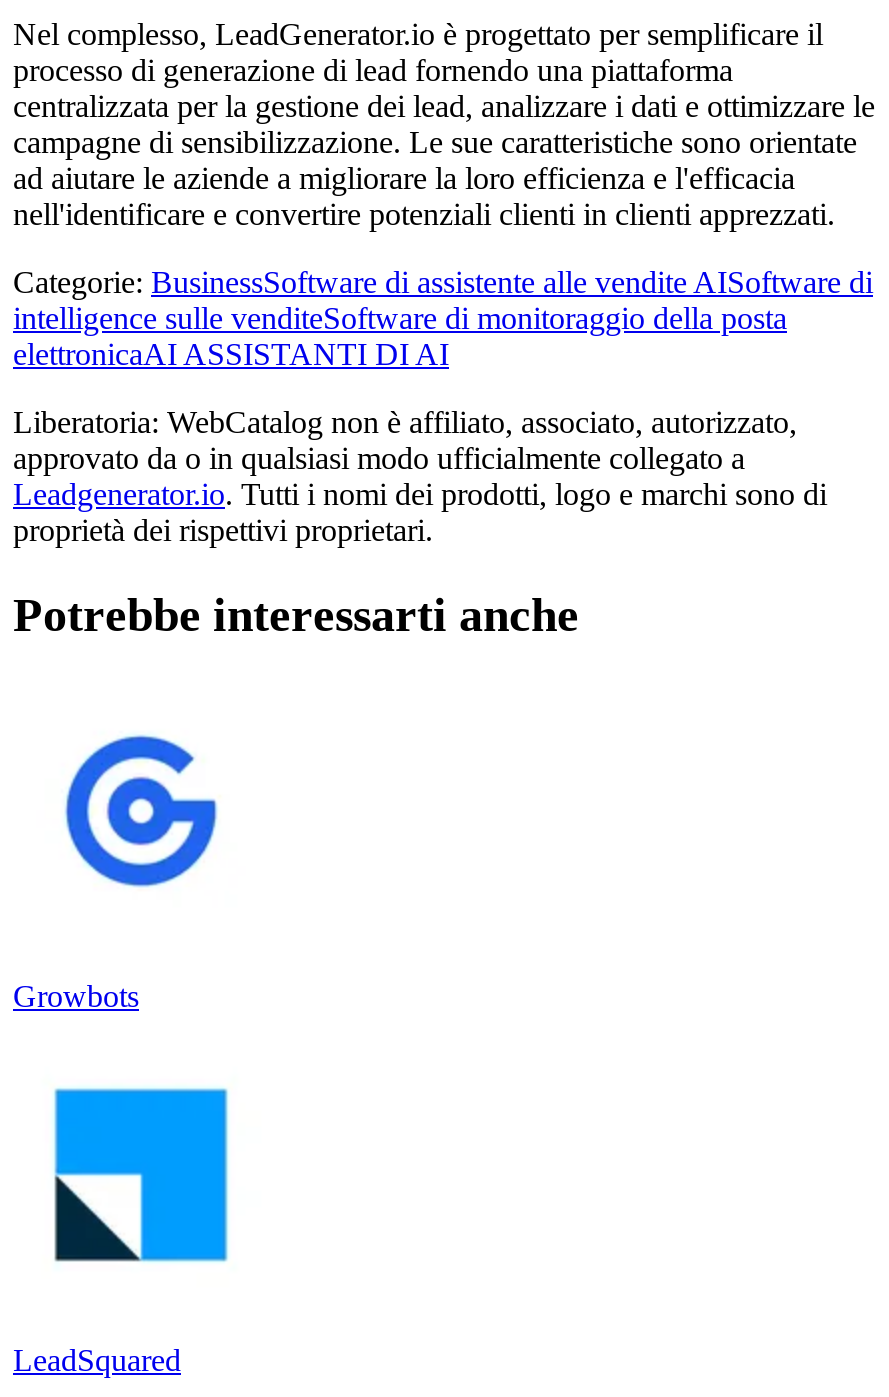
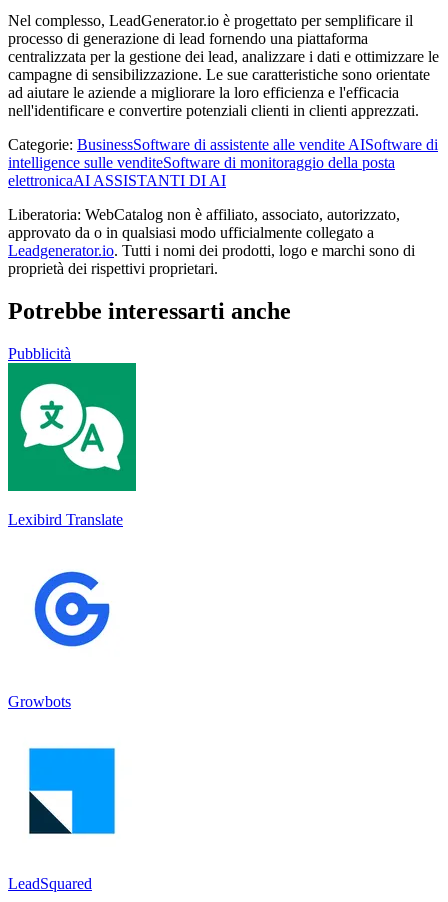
none -> [7,362,137,528] [image] | Lexibird Translate
none -> [8,345,71,362] Pubblicità

